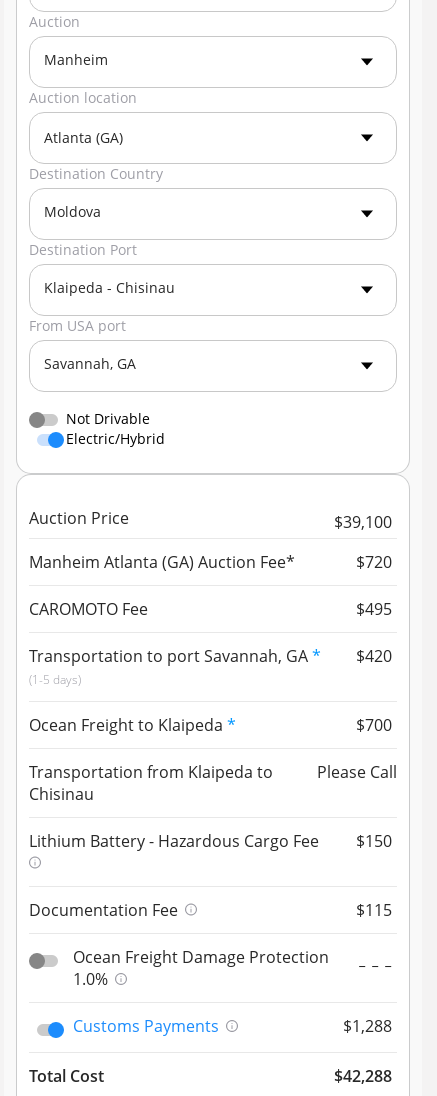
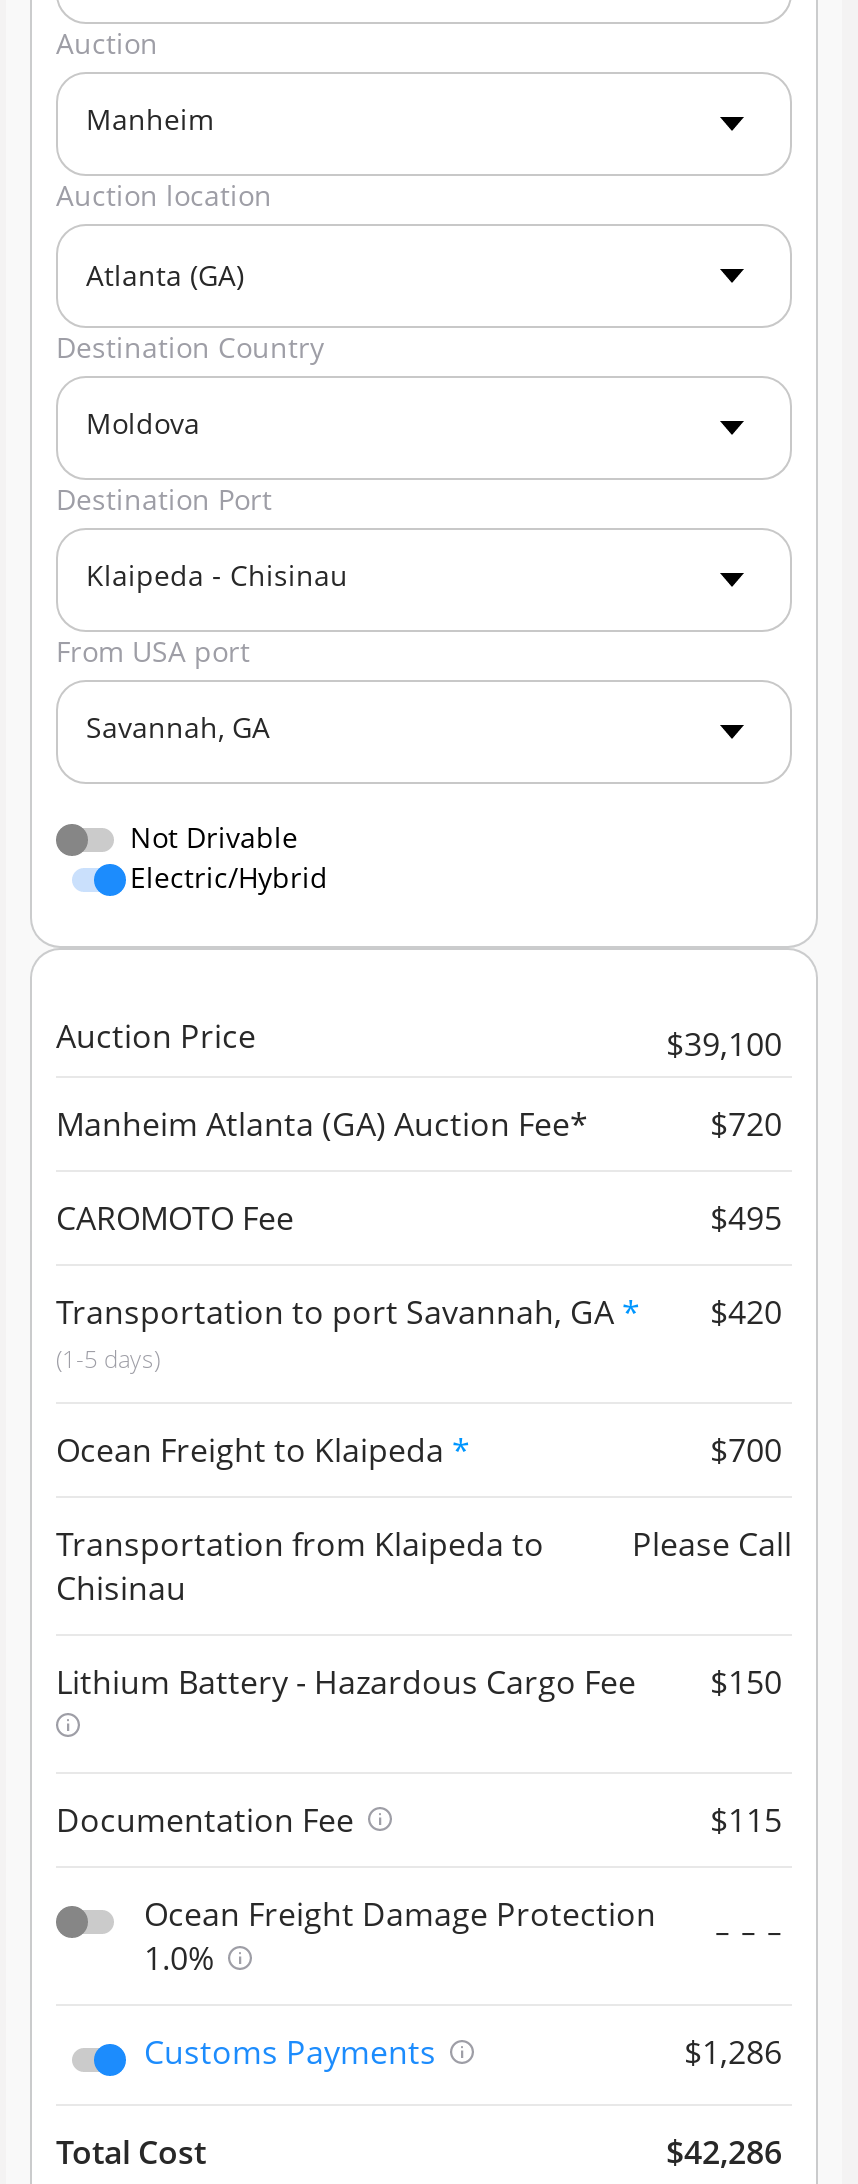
[352,1014,392,1036] 1,288 -> [702,2029,782,2073] 1,286
[343,1064,392,1086] 42,288 -> [684,2129,782,2173] 42,286

